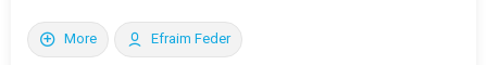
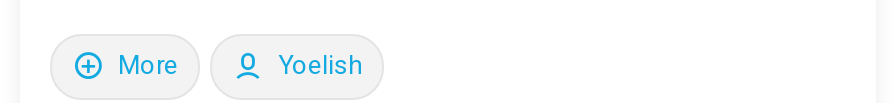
[151,30,230,47] Efraim Feder -> [278,50,362,80] Yoelish

